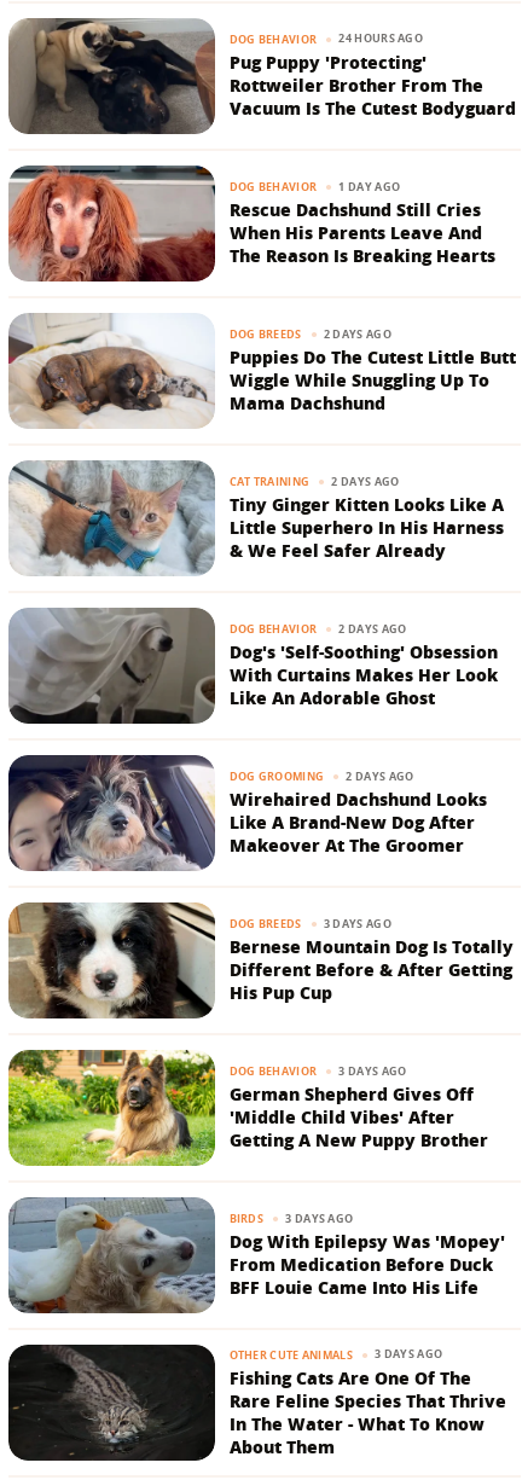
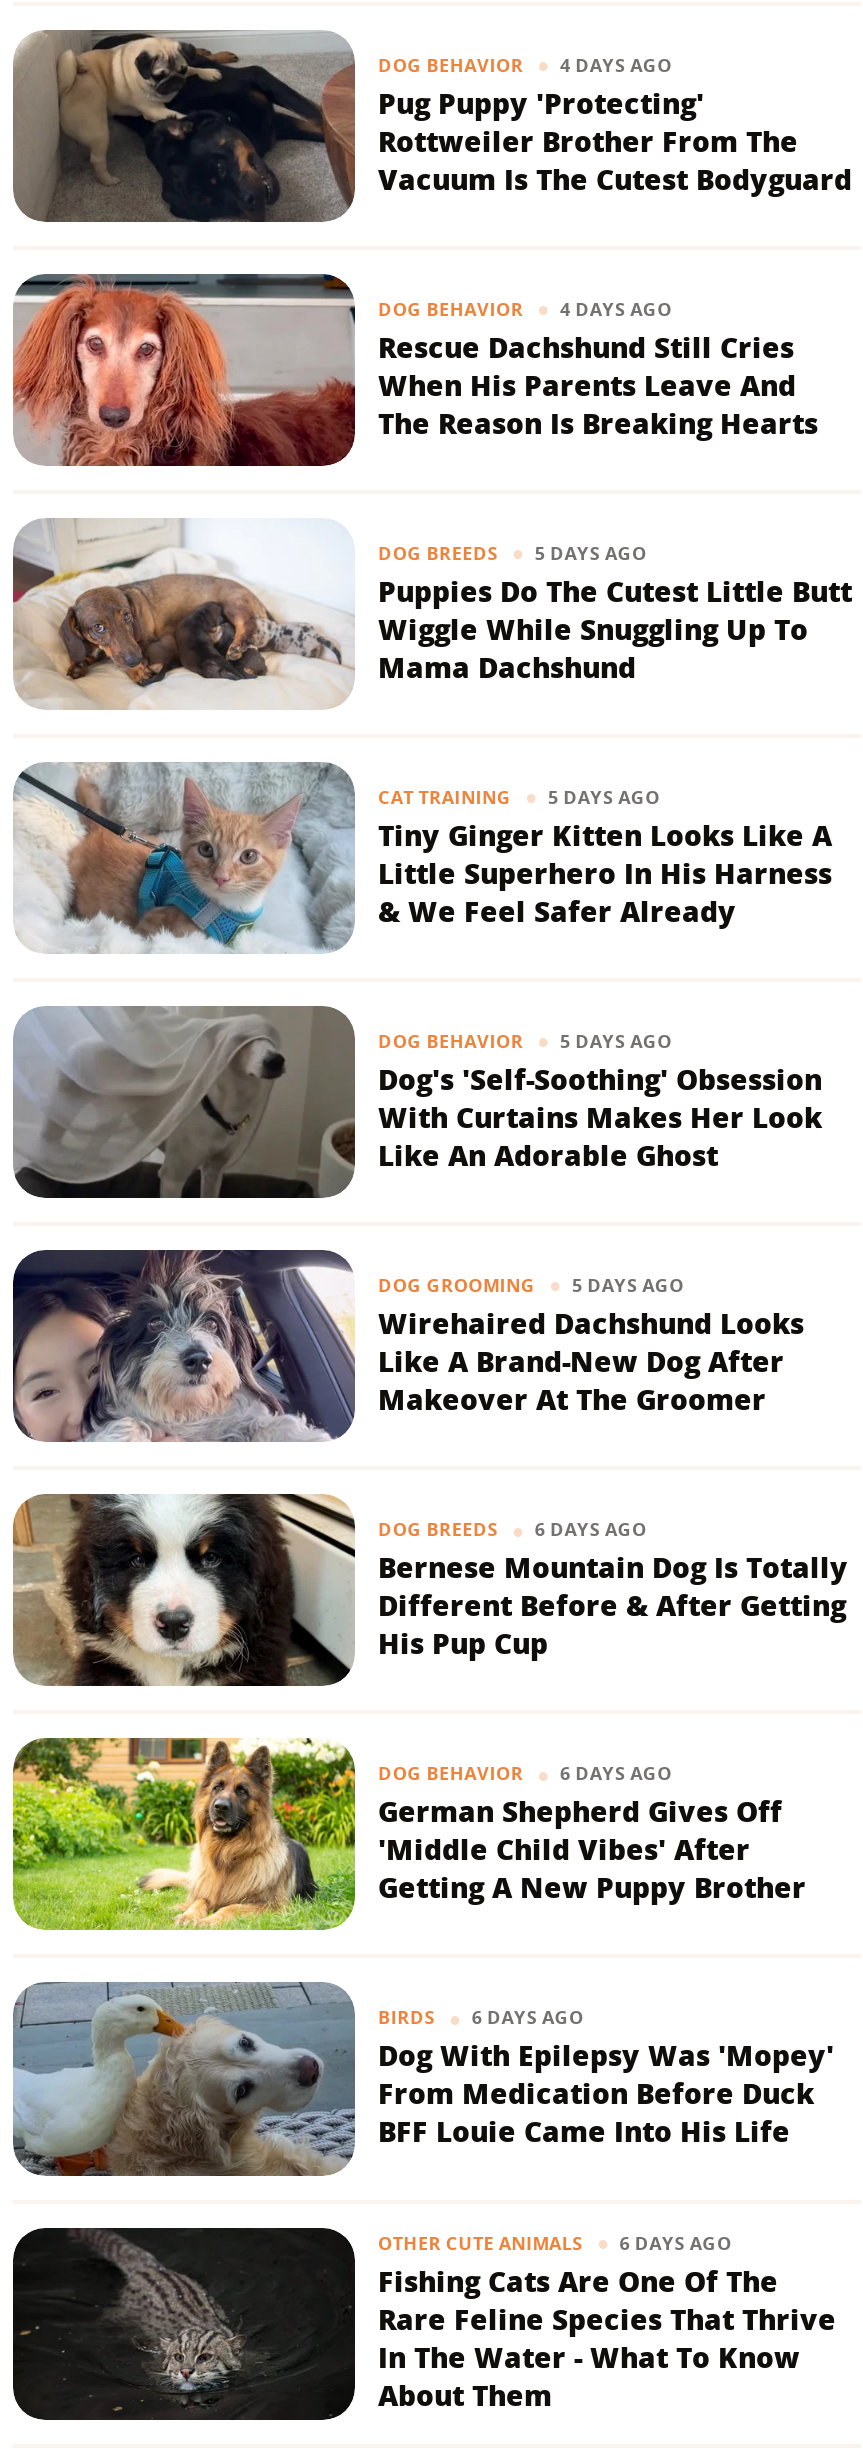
[229,31,423,47] DOG BEHAVIOR 24 HOURS AGO -> [378,51,672,78] DOG BEHAVIOR 4 DAYS AGO
[229,178,400,195] DOG BEHAVIOR 1 DAY AGO -> [378,295,672,322] DOG BEHAVIOR 4 DAYS AGO
[229,326,391,342] DOG BREEDS 2 DAYS AGO -> [378,539,647,566] DOG BREEDS 5 DAYS AGO
[229,473,399,489] CAT TRAINING 2 DAYS AGO -> [378,783,660,810] CAT TRAINING 5 DAYS AGO
[229,621,407,637] DOG BEHAVIOR 2 DAYS AGO -> [378,1027,672,1054] DOG BEHAVIOR 5 DAYS AGO
[229,768,414,784] DOG GROOMING 2 DAYS AGO -> [378,1271,684,1298] DOG GROOMING 5 DAYS AGO
[229,915,391,932] DOG BREEDS 3 DAYS AGO -> [378,1515,647,1542] DOG BREEDS 6 DAYS AGO
[229,1063,407,1079] DOG BEHAVIOR 3 DAYS AGO -> [378,1759,672,1786] DOG BEHAVIOR 6 DAYS AGO
[229,1210,353,1227] BIRDS 3 DAYS AGO -> [378,2003,584,2030] BIRDS 6 DAYS AGO
[229,1346,443,1363] OTHER CUTE ANIMALS 3 DAYS AGO -> [378,2229,732,2256] OTHER CUTE ANIMALS 6 DAYS AGO

